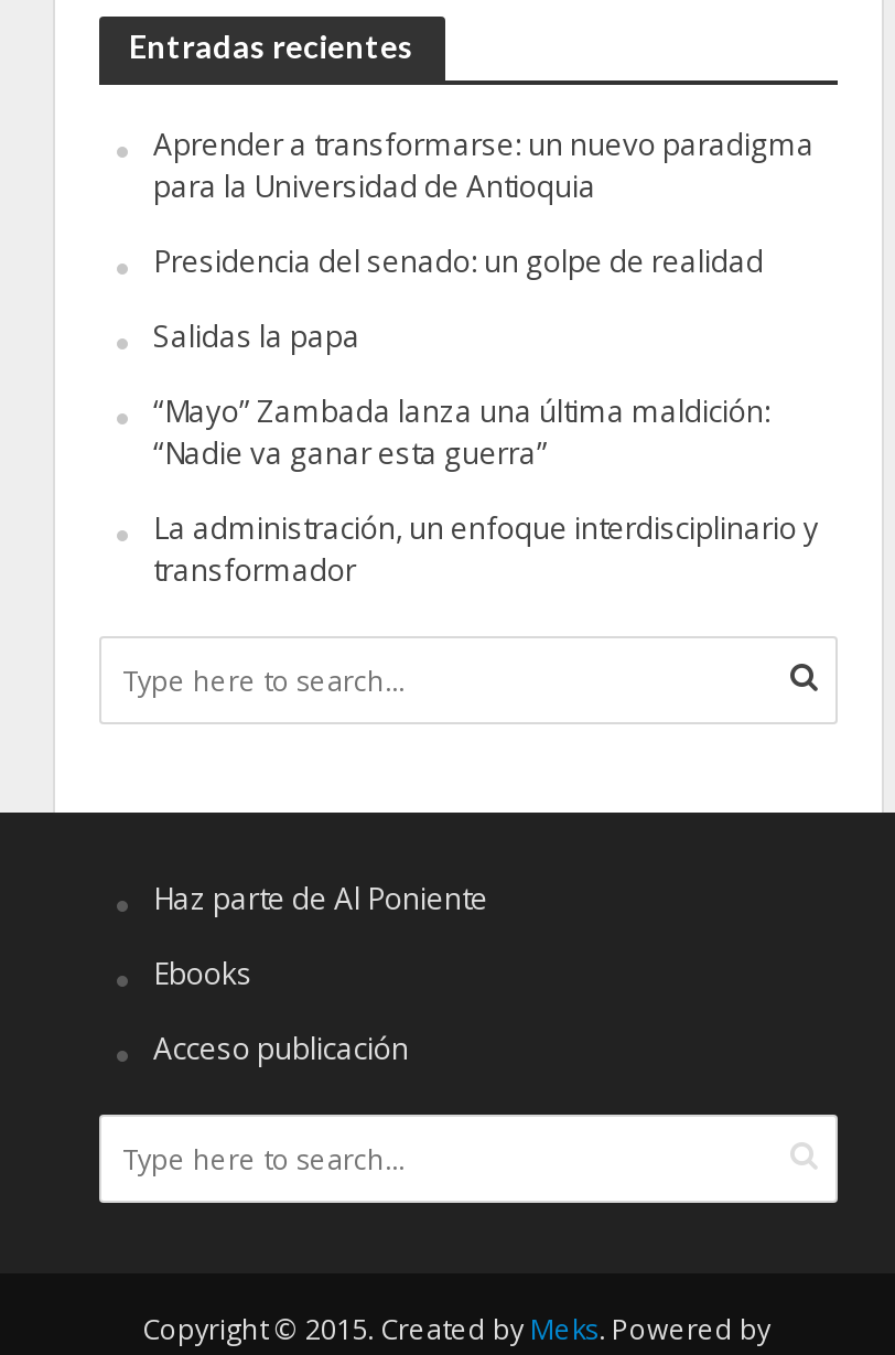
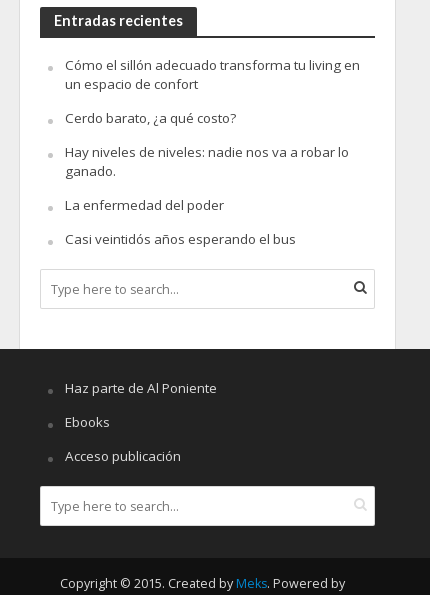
[153,125,815,207] Aprender a transformarse: un nuevo paradigma | para la Universidad de Antioquia -> [64,56,359,93] Cómo el sillón adecuado transforma tu living en | un espacio de confort
[153,242,764,282] Presidencia del senado: un golpe de realidad -> [64,109,235,127] Cerdo barato, ¿a qué costo?
[153,317,360,357] Salidas la papa -> [64,143,348,180] Hay niveles de niveles: nadie nos va a robar lo | ganado.
[153,392,770,474] “Mayo” Zambada lanza una última maldición: | “Nadie va ganar esta guerra” -> [64,196,223,214] La enfermedad del poder
[153,509,819,591] La administración, un enfoque interdisciplinario y | transformador -> [64,230,295,248] Casi veintidós años esperando el bus

